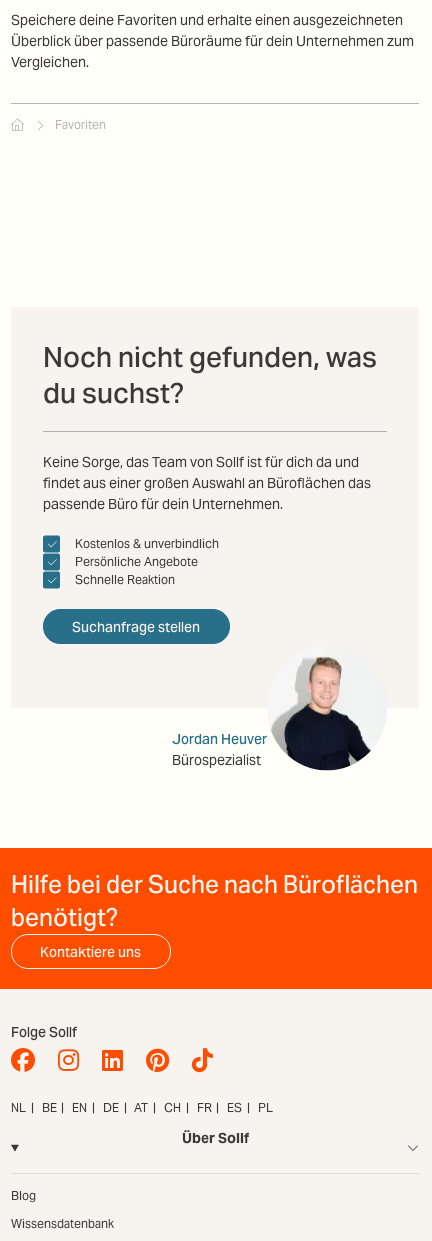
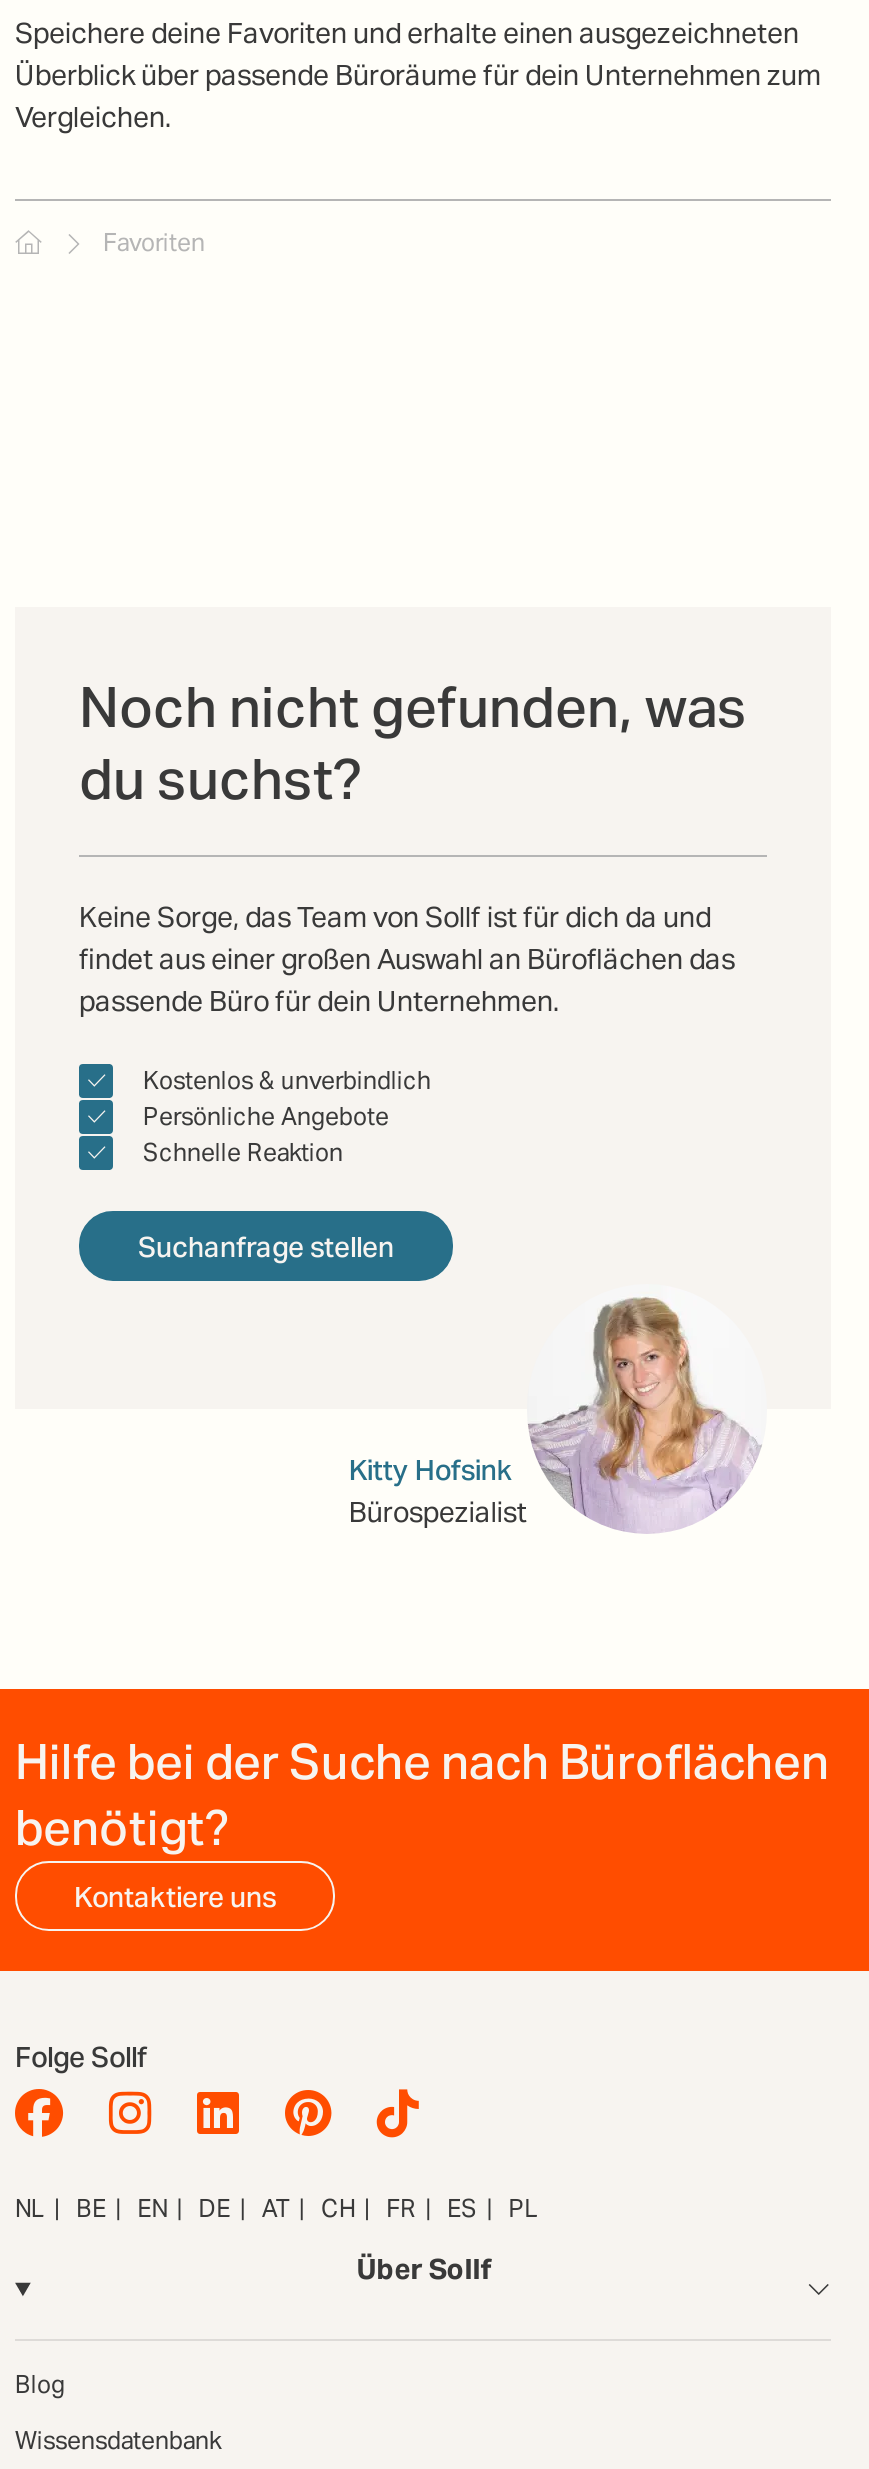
[172,653,382,771] [image] | Jordan Heuver -> [349,1297,759,1533] [image] | Kitty Hofsink

